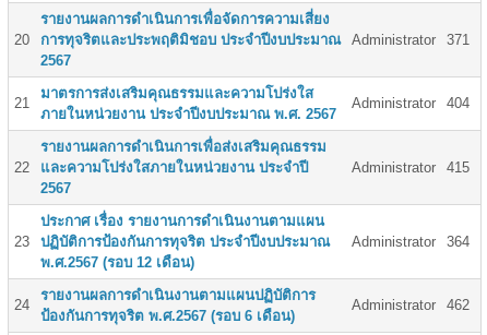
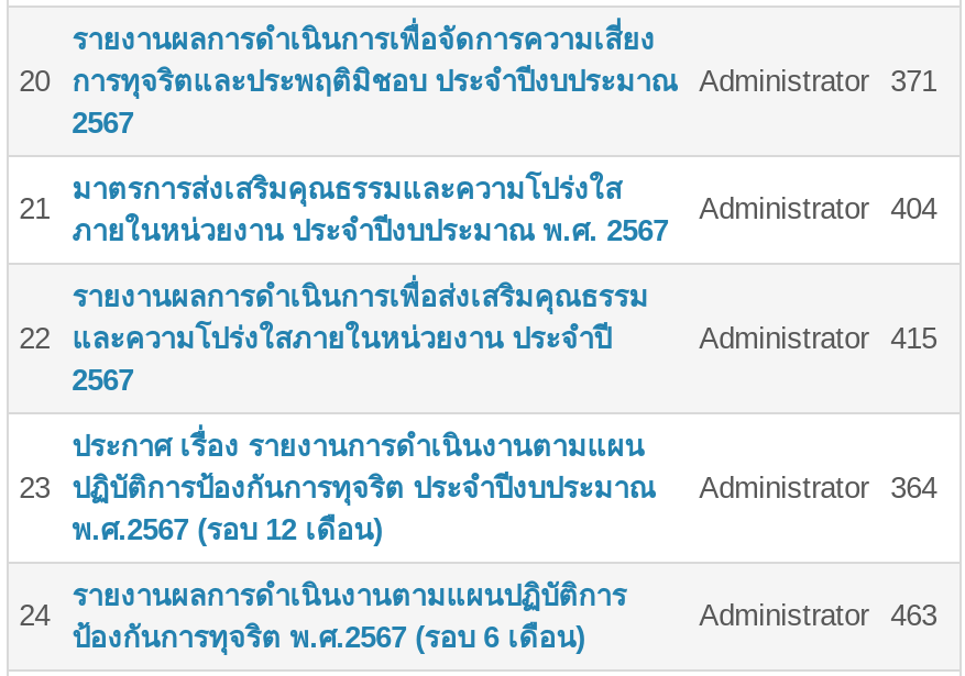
[351,297,469,313] Administrator 462 -> [699,599,937,632] Administrator 463

